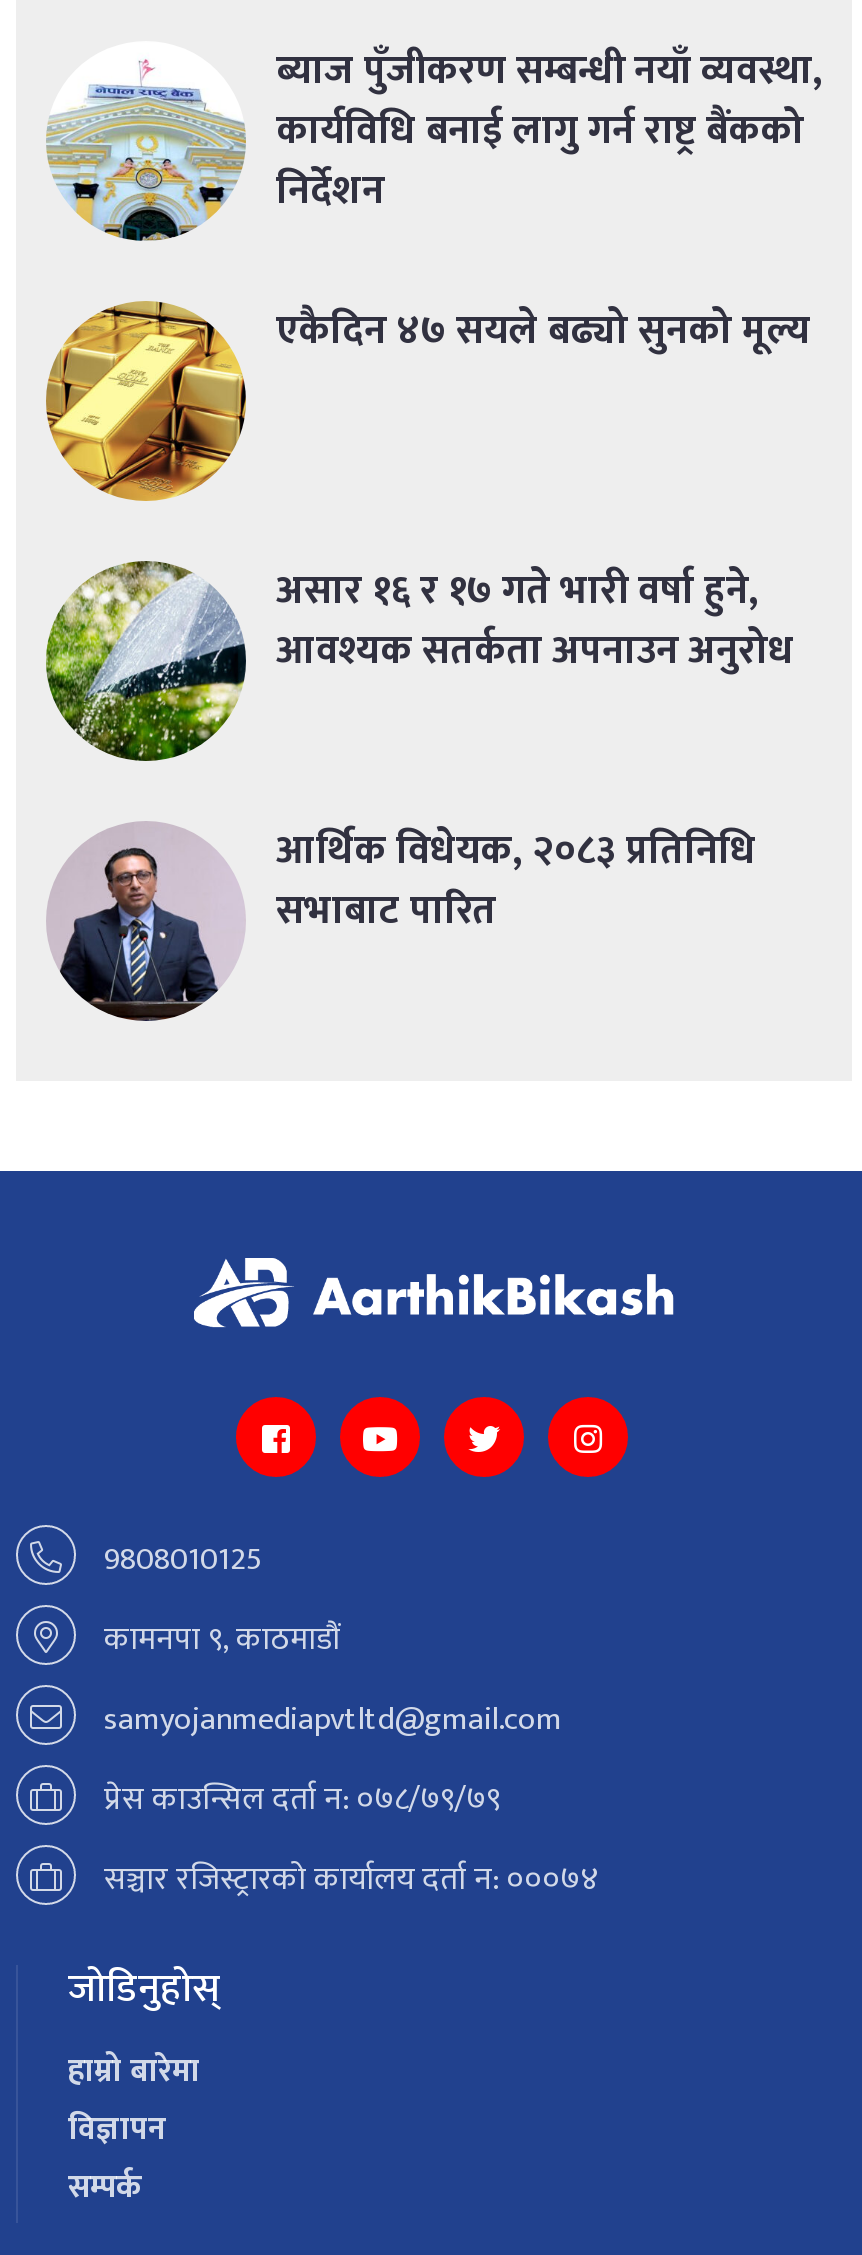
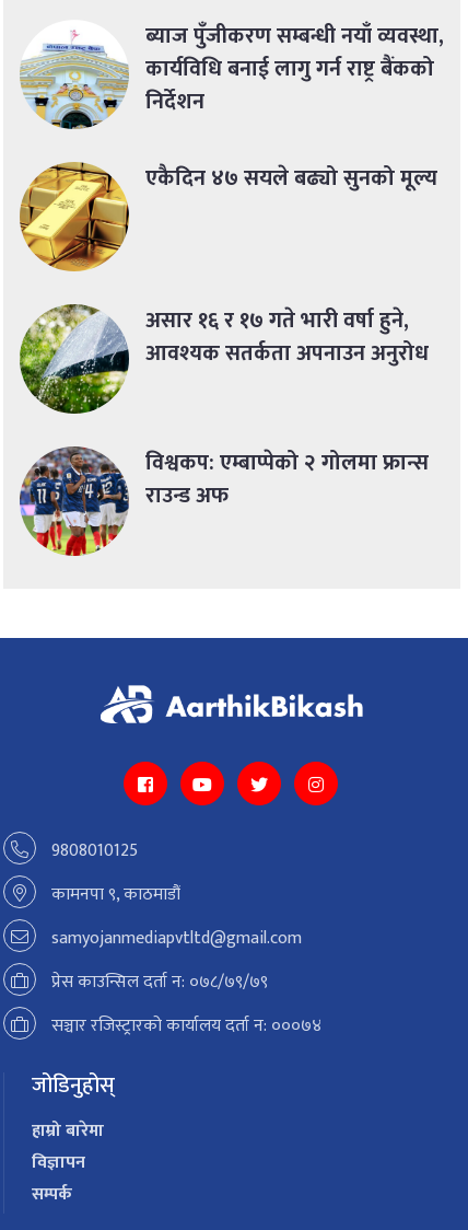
[48,817,756,1023] [image] | आर्थिक विधेयक, २०८३ प्रतिनिधि | सभाबाट पारित -> [20,444,429,557] [image] | विश्वकप: एम्बाप्पेको २ गोलमा फ्रान्स | राउन्ड अफ

